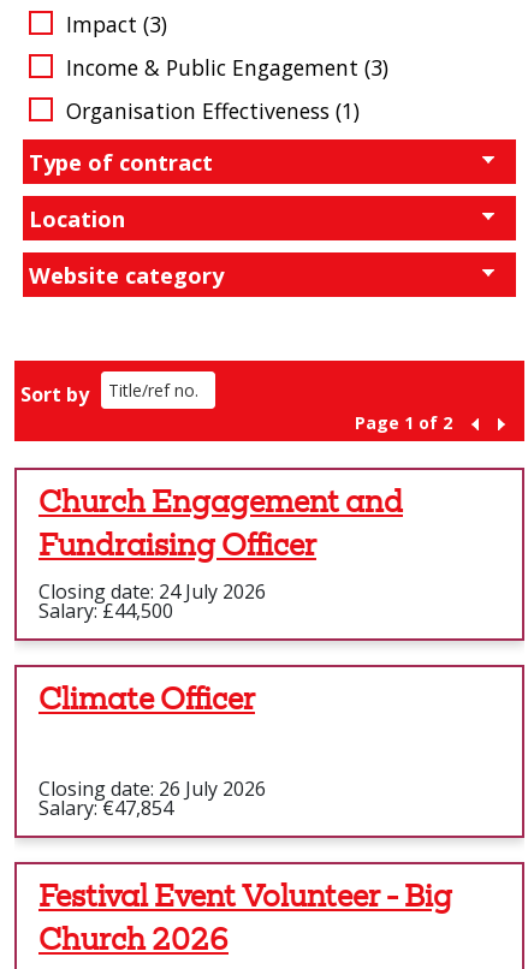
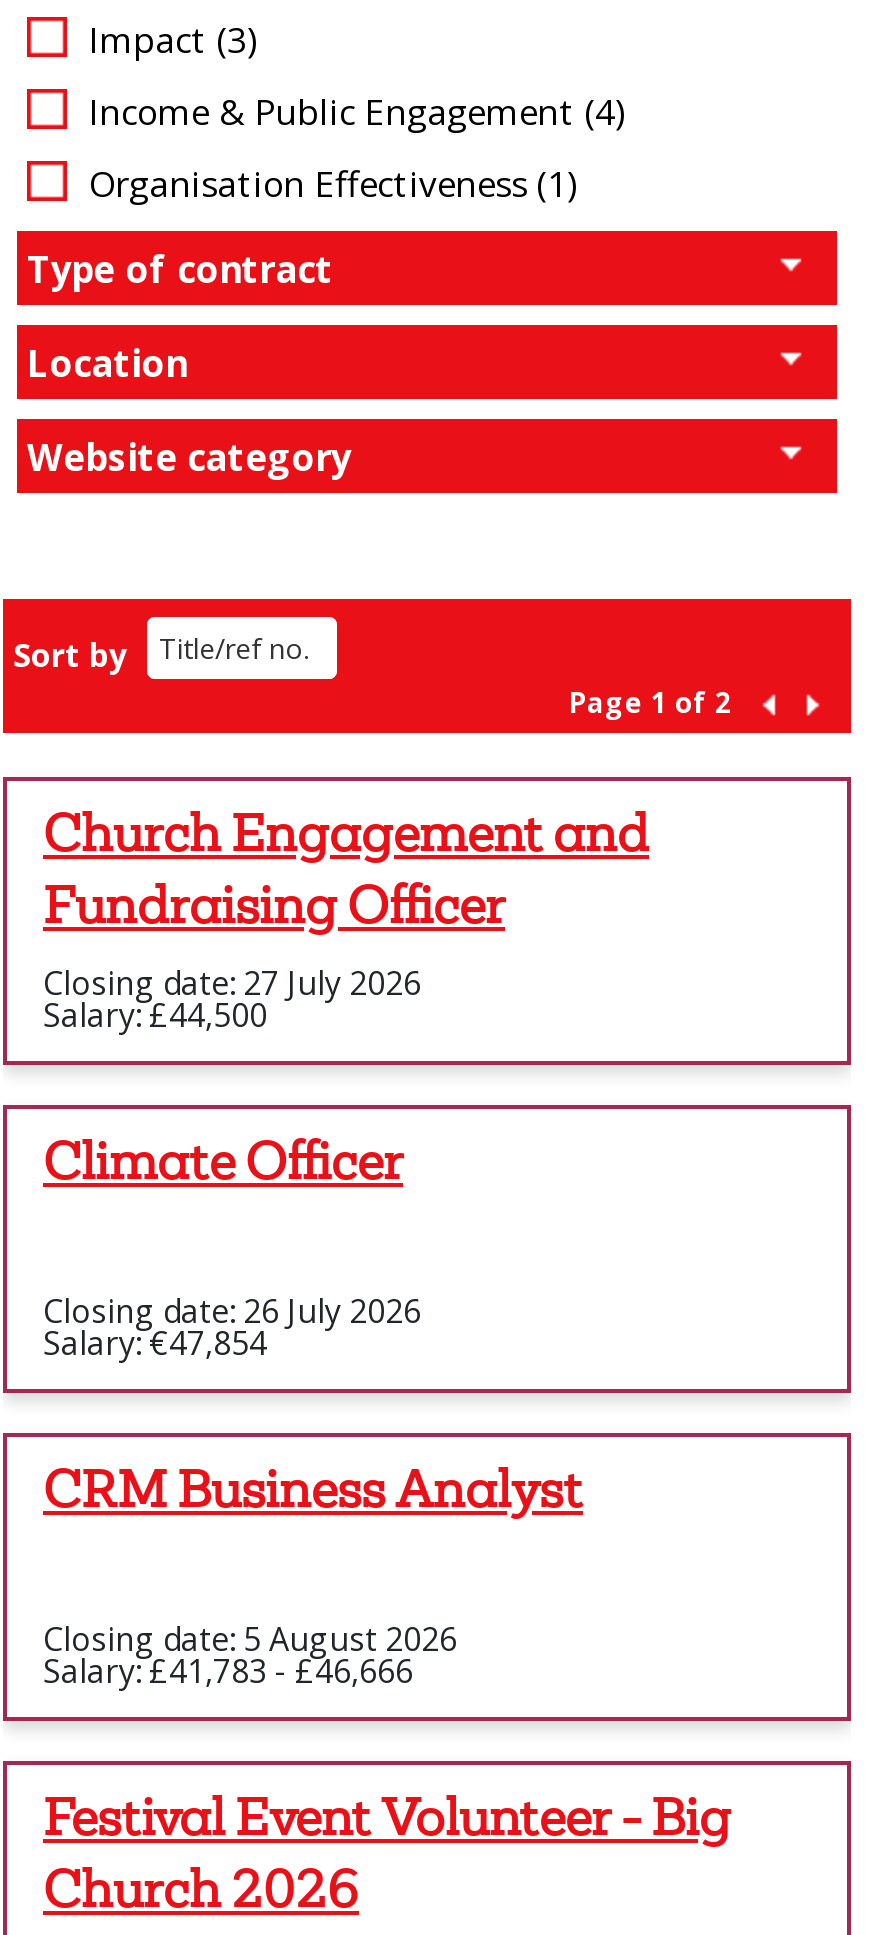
[66,53,388,82] Income & Public Engagement (3) -> [89,87,625,135] Income & Public Engagement (4)
[38,578,266,605] Closing date: 24 July 2026 -> [43,961,421,1005] Closing date: 27 July 2026
none -> [43,1453,583,1693] CRM Business Analyst | Closing date: 5 August 2026 | Salary: £41,783 - £46,666

